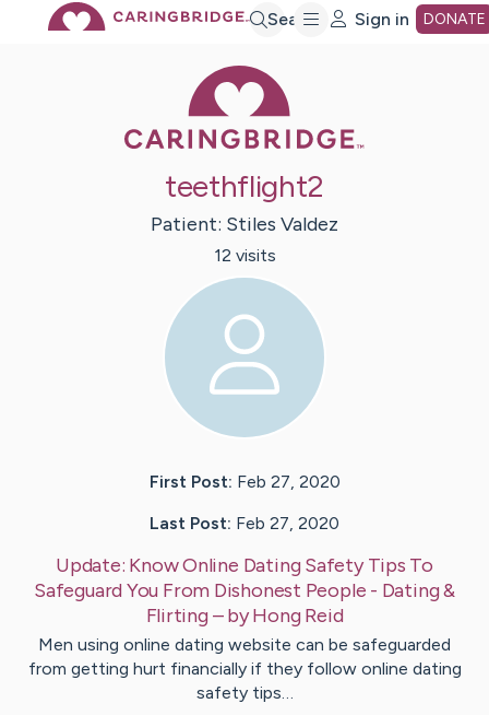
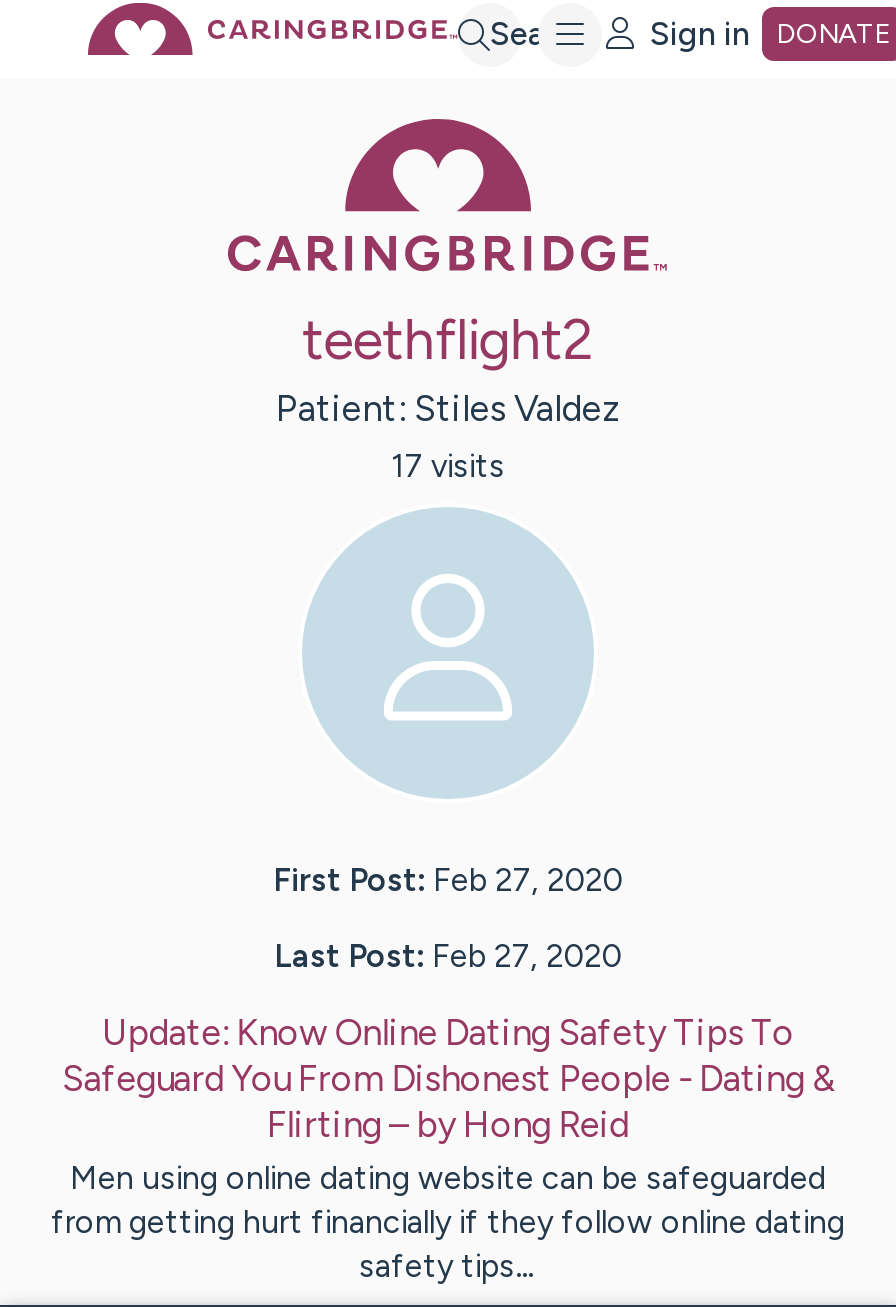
[213,245,276,266] 12 visits -> [391,448,505,486] 17 visits

